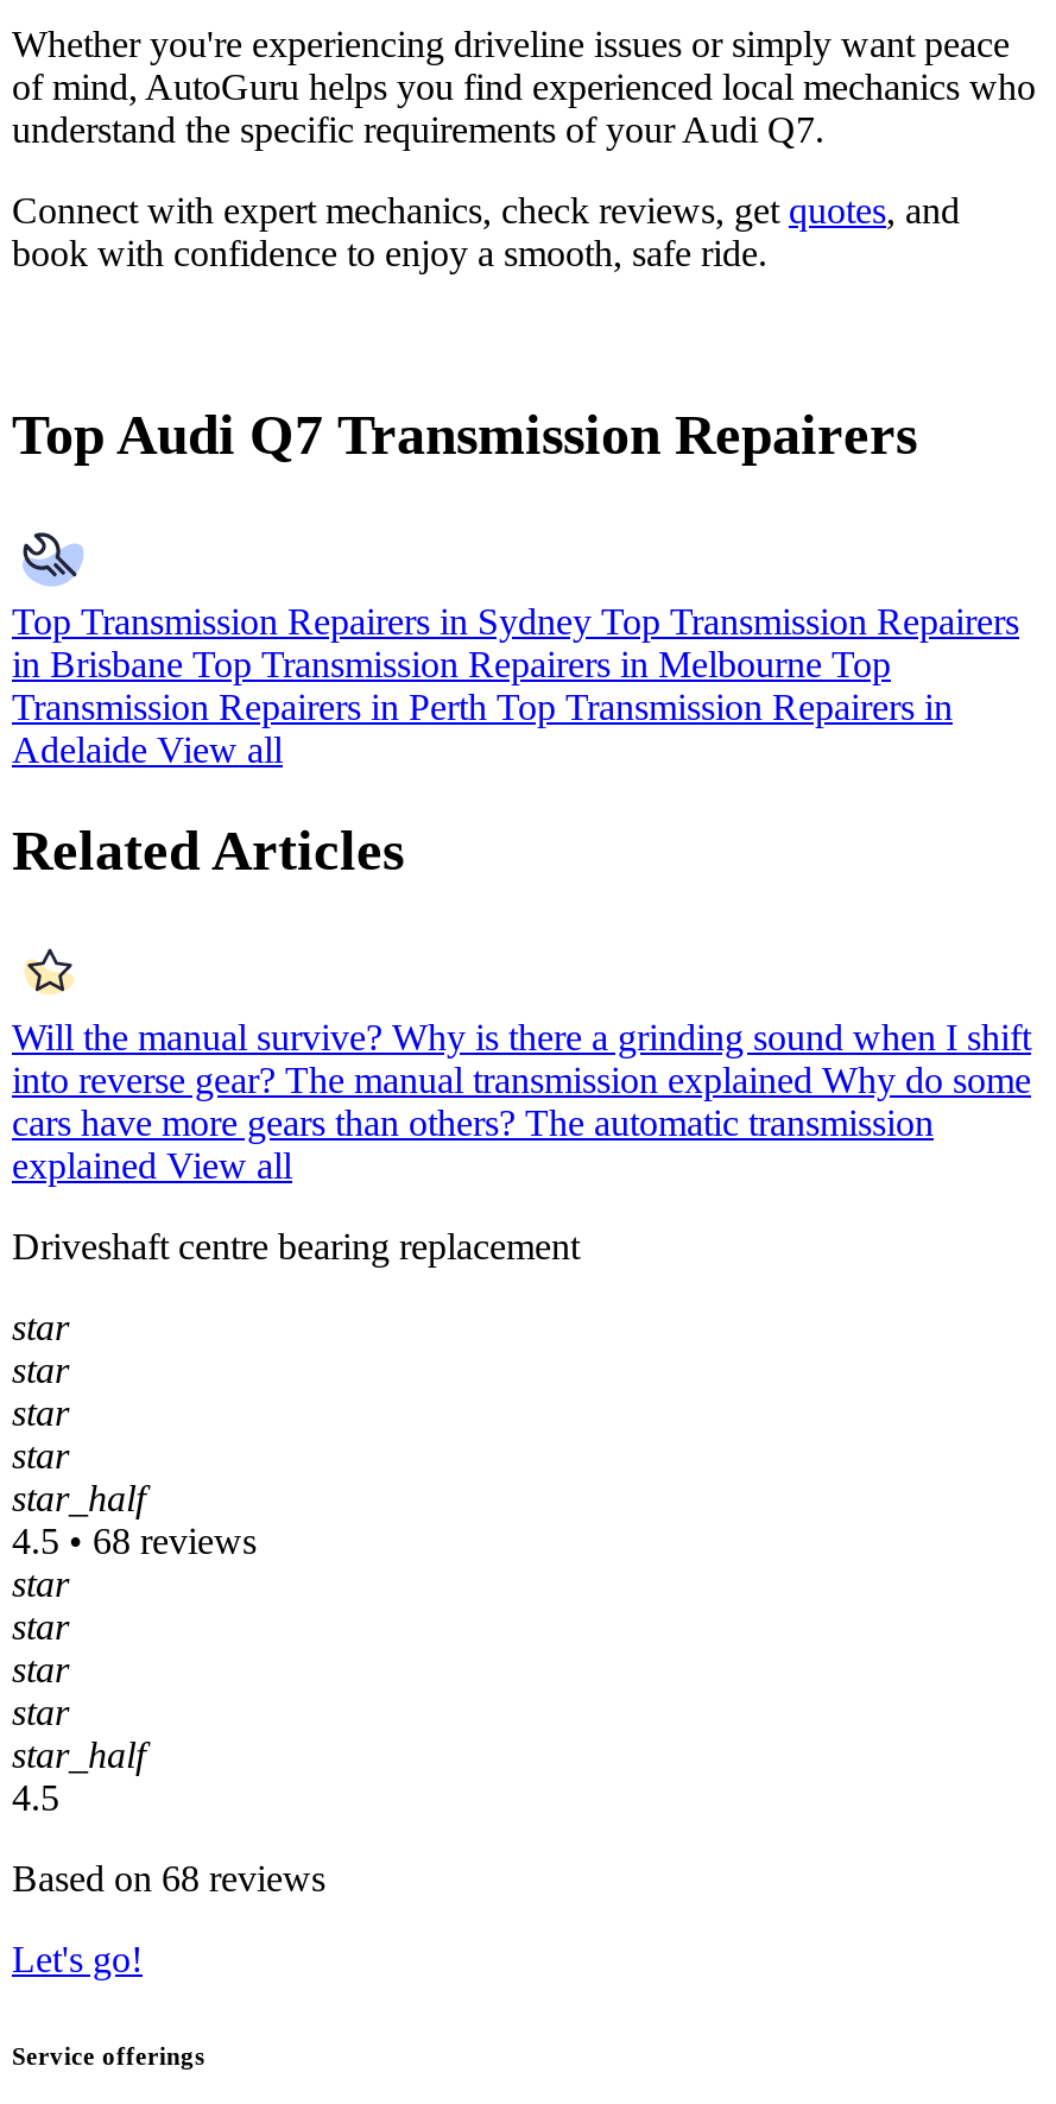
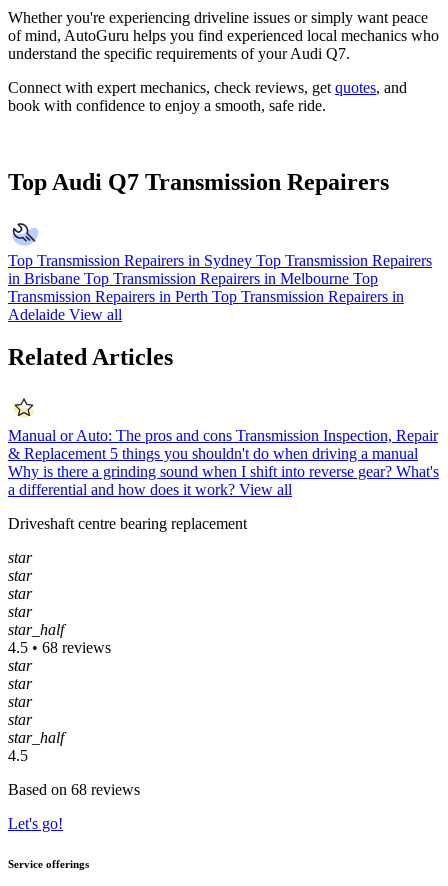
[12,1017,1031,1185] Will the manual survive? Why is there a grinding sound when I shift | into reverse gear? The manual transmission explained Why do some | cars have more gears than others? The automatic transmission | explained View all -> [8,427,439,498] Manual or Auto: The pros and cons Transmission Inspection, Repair | & Replacement 5 things you shouldn't do when driving a manual | Why is there a grinding sound when I shift into reverse gear? What's | a differential and how does it work? View all

